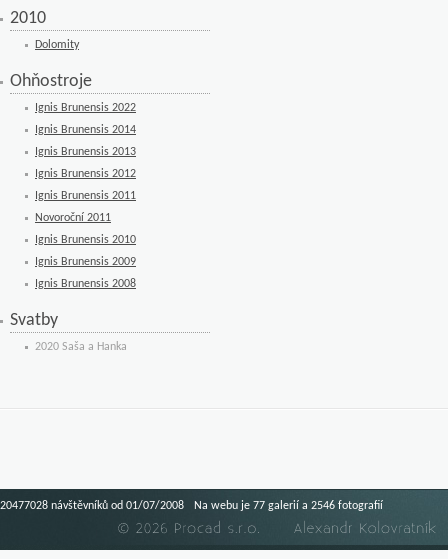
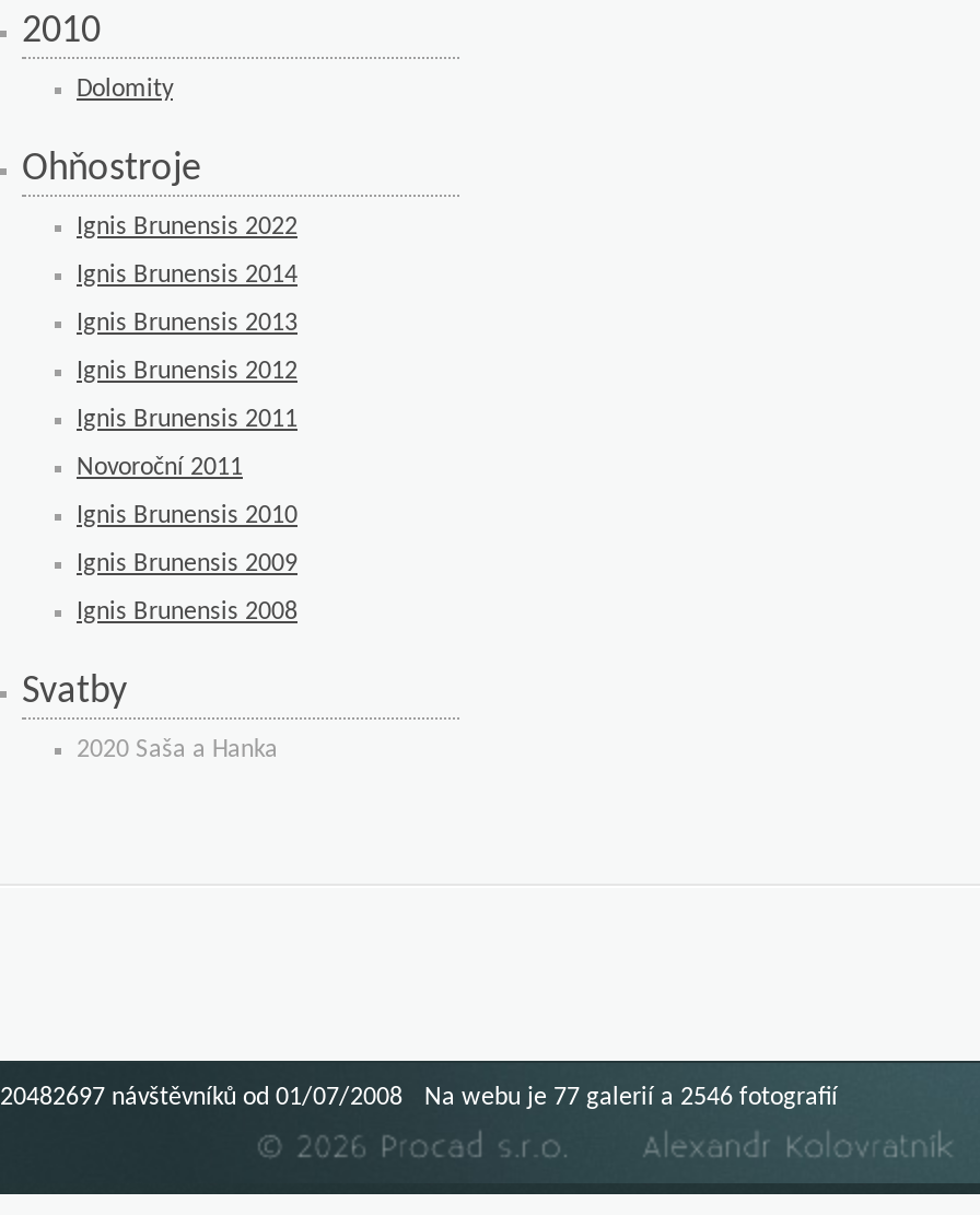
[0,500,184,512] 20477028 návštěvníků od 01/07/2008 -> [0,1085,402,1111] 20482697 návštěvníků od 01/07/2008

